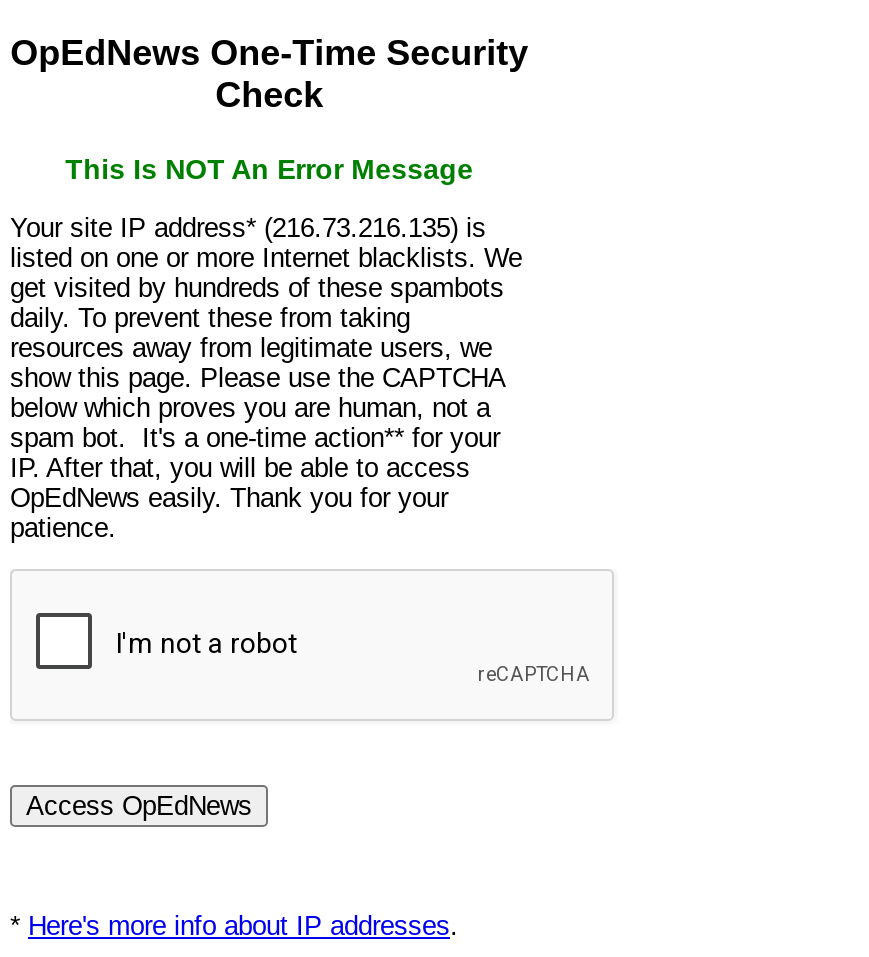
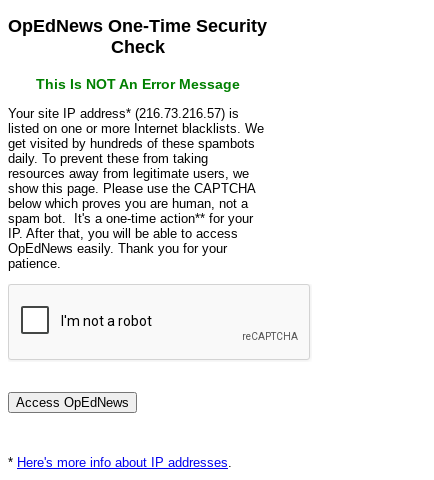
[10,213,486,243] Your site IP address* (216.73.216.135) is -> [8,106,239,121] Your site IP address* (216.73.216.57) is

